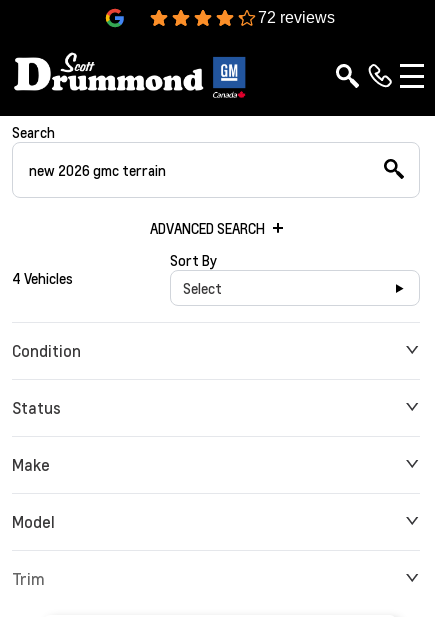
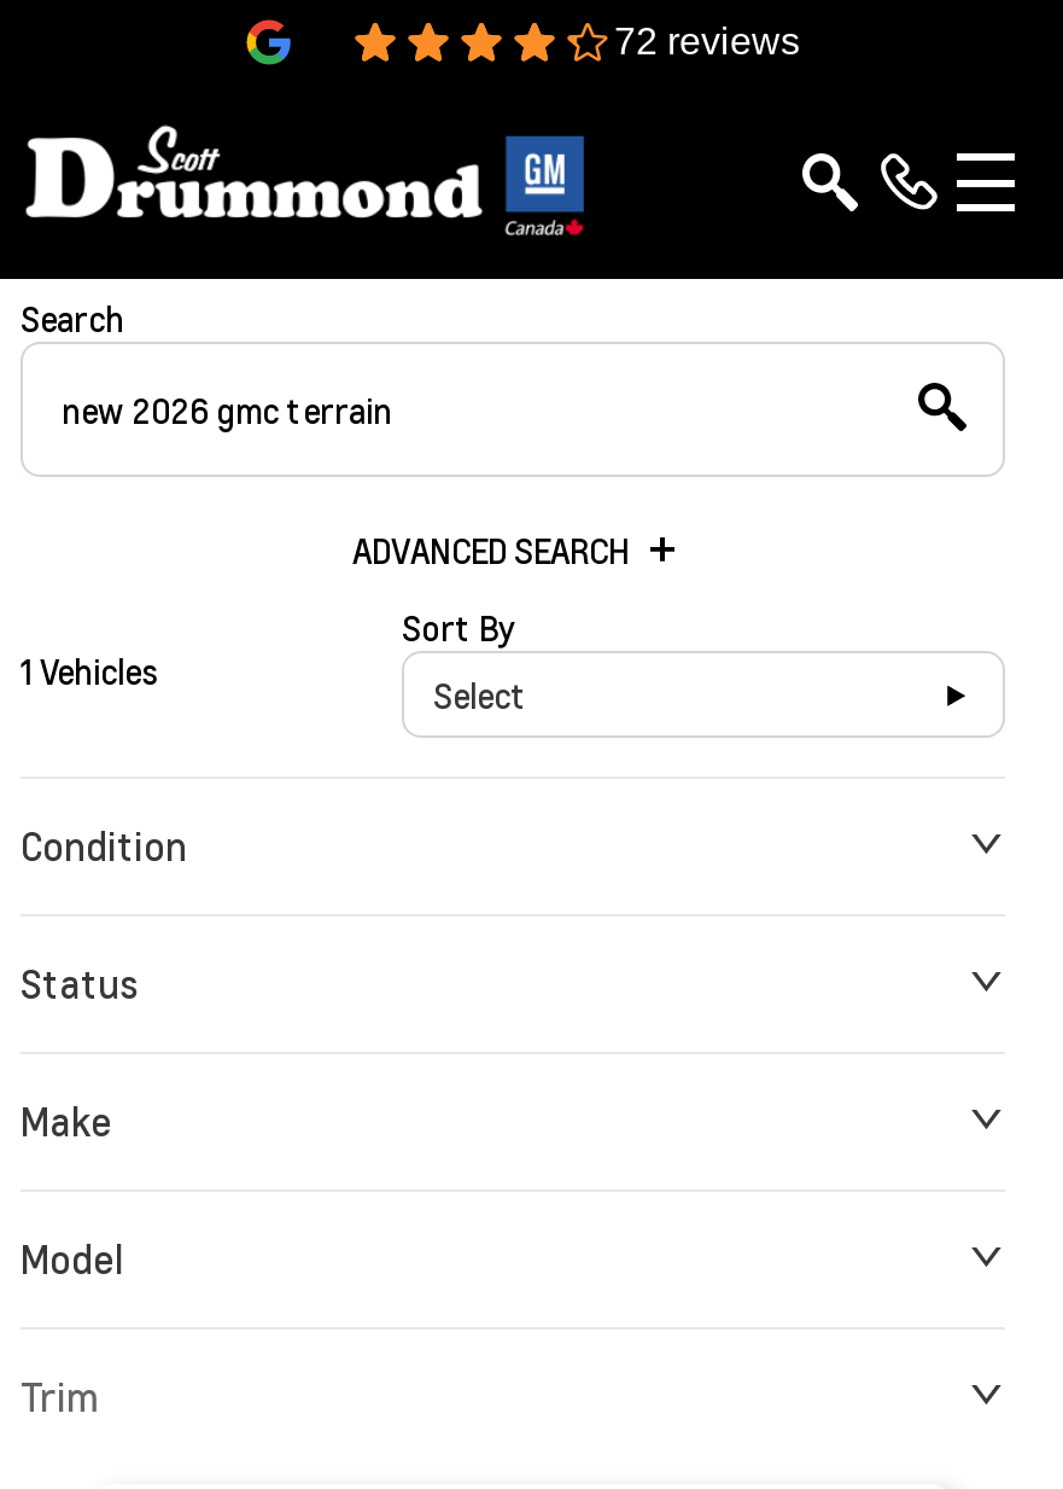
[12,269,73,287] 4 Vehicles -> [21,649,158,693] 1 Vehicles

